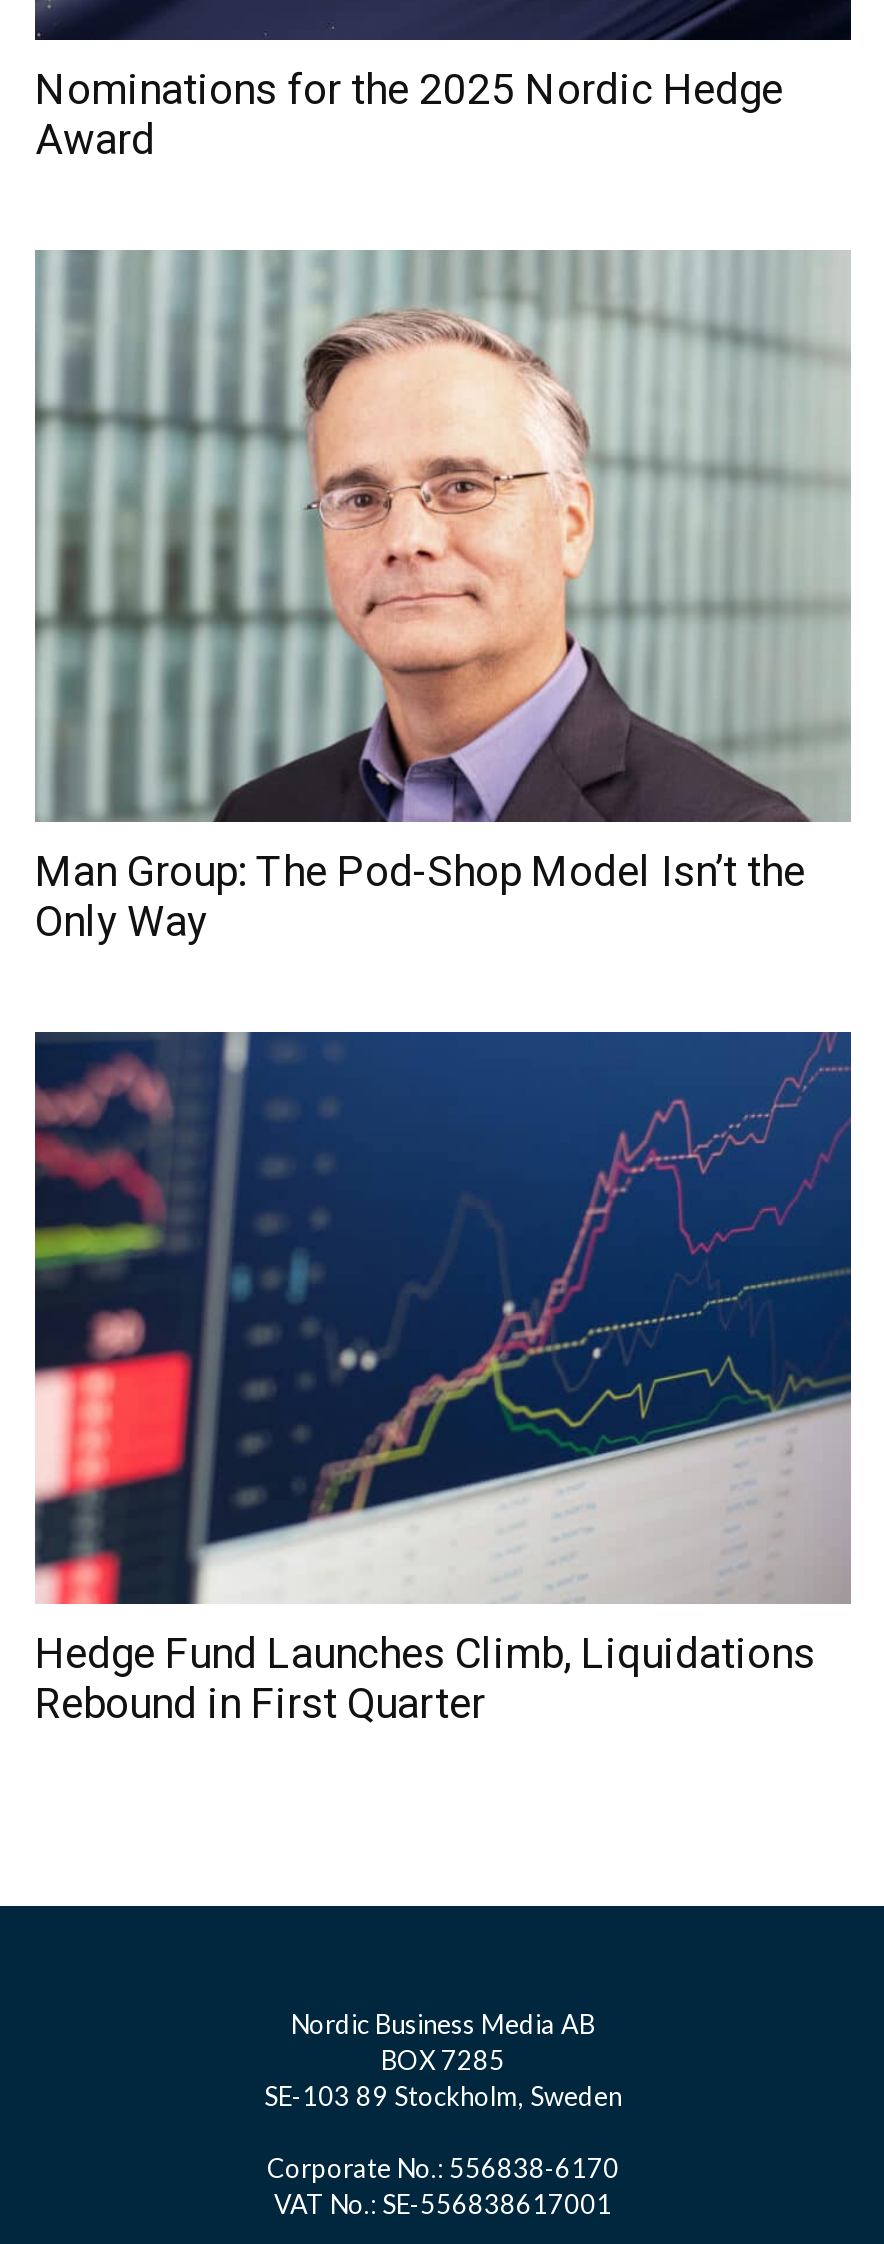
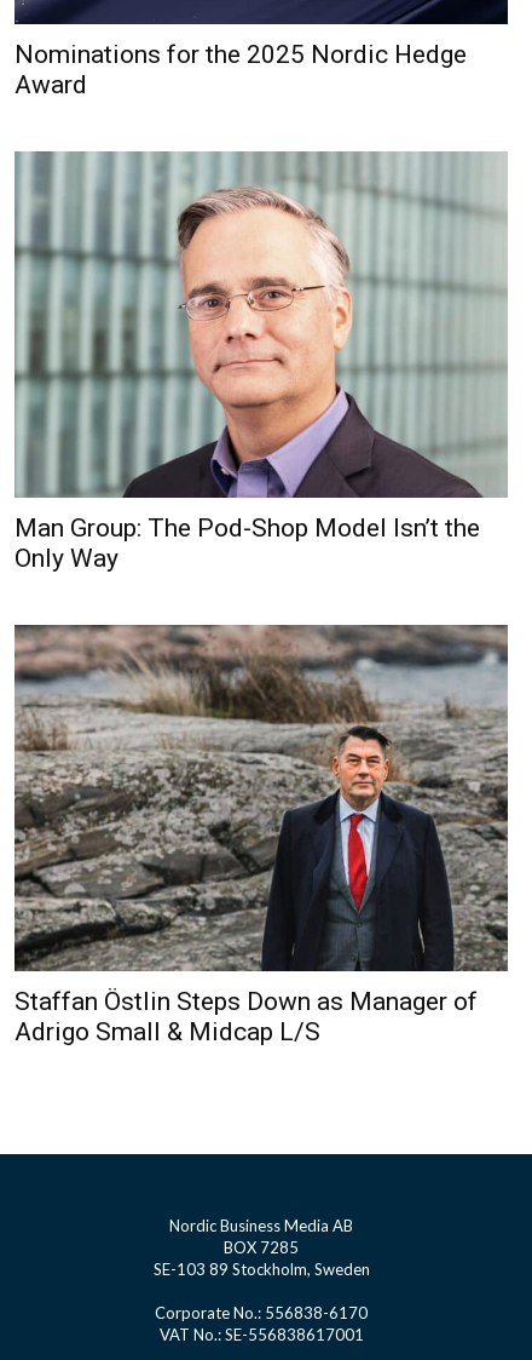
[33,1030,853,1727] [image] | Hedge Fund Launches Climb, Liquidations | Rebound in First Quarter -> [13,624,509,1046] [image] | Staffan Östlin Steps Down as Manager of | Adrigo Small & Midcap L/S

